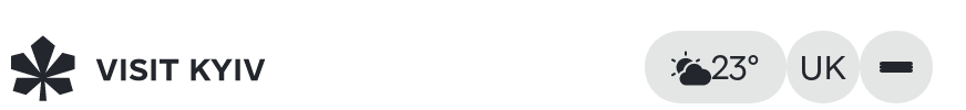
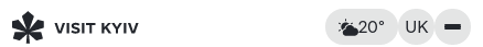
[711,48,847,86] 23° UK -> [358,17,428,36] 20° UK

